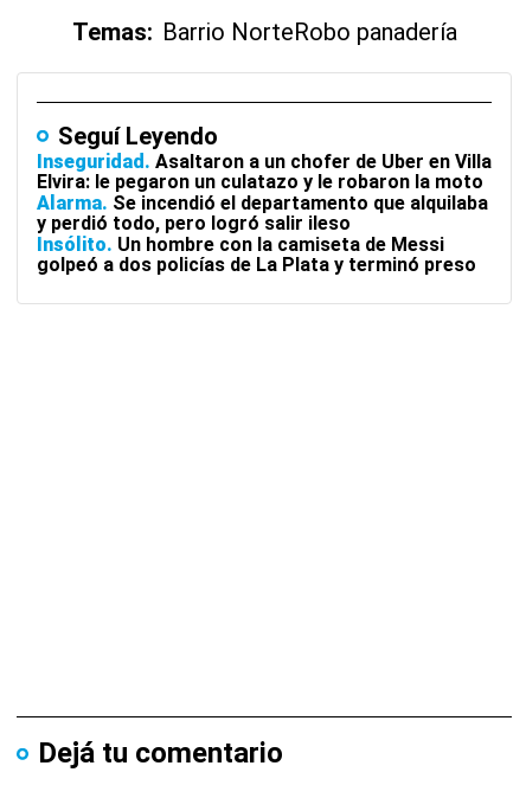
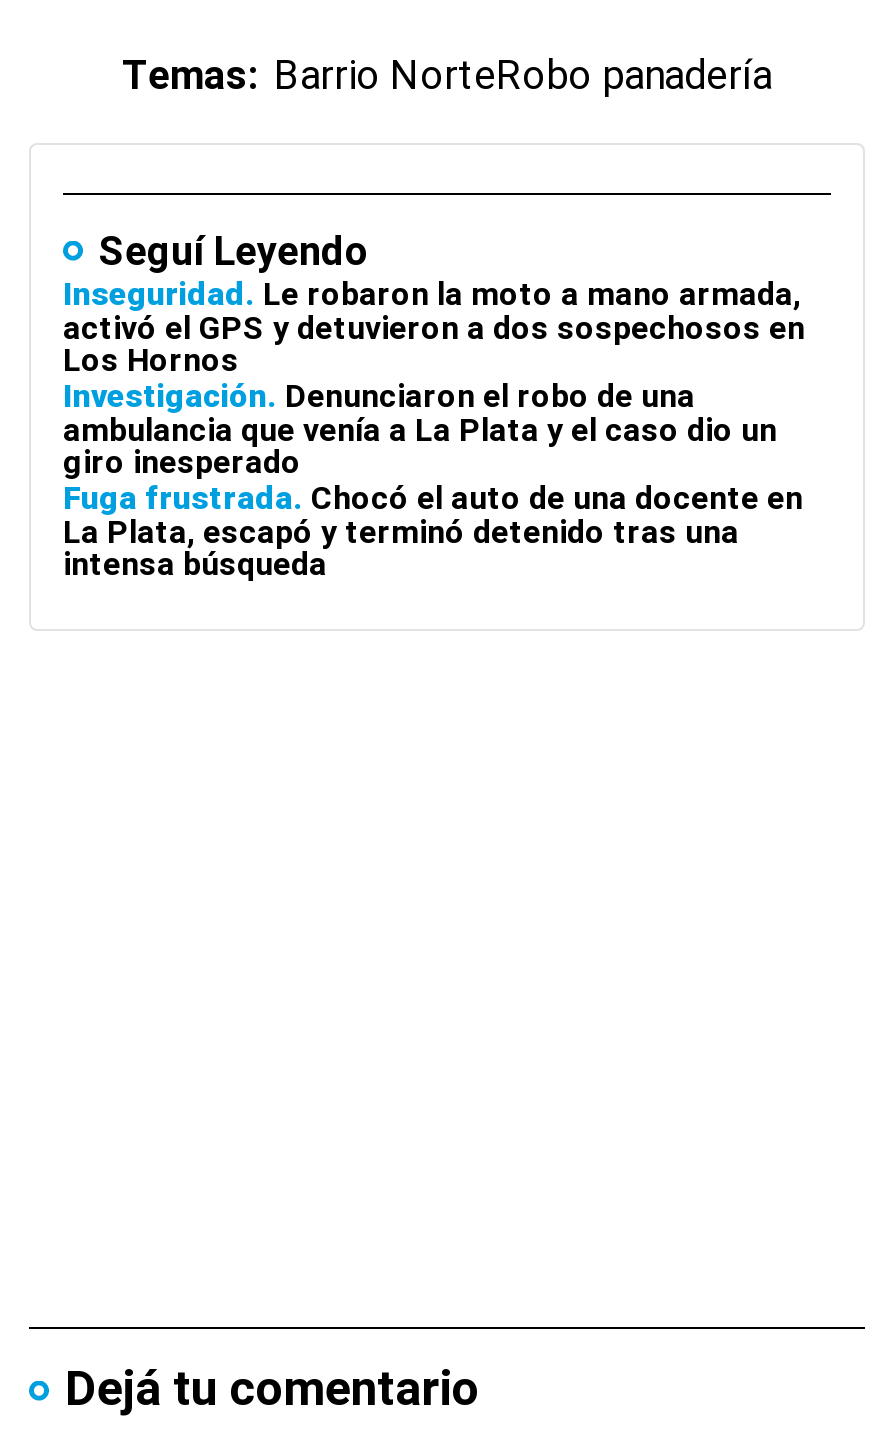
[37,150,492,276] Inseguridad Asaltaron a un chofer de Uber en Villa | Elvira: le pegaron un culatazo y le robaron la moto | Alarma Se incendió el departamento que alquilaba | y perdió todo, pero logró salir ileso | Insólito Un hombre con la camiseta de Messi | golpeó a dos policías de La Plata y terminó preso -> [63,275,805,583] Inseguridad Le robaron la moto a mano armada, | activó el GPS y detuvieron a dos sospechosos en | Los Hornos | Investigación Denunciaron el robo de una | ambulancia que venía a La Plata y el caso dio un | giro inesperado | Fuga frustrada Chocó el auto de una docente en | La Plata, escapó y terminó detenido tras una | intensa búsqueda

